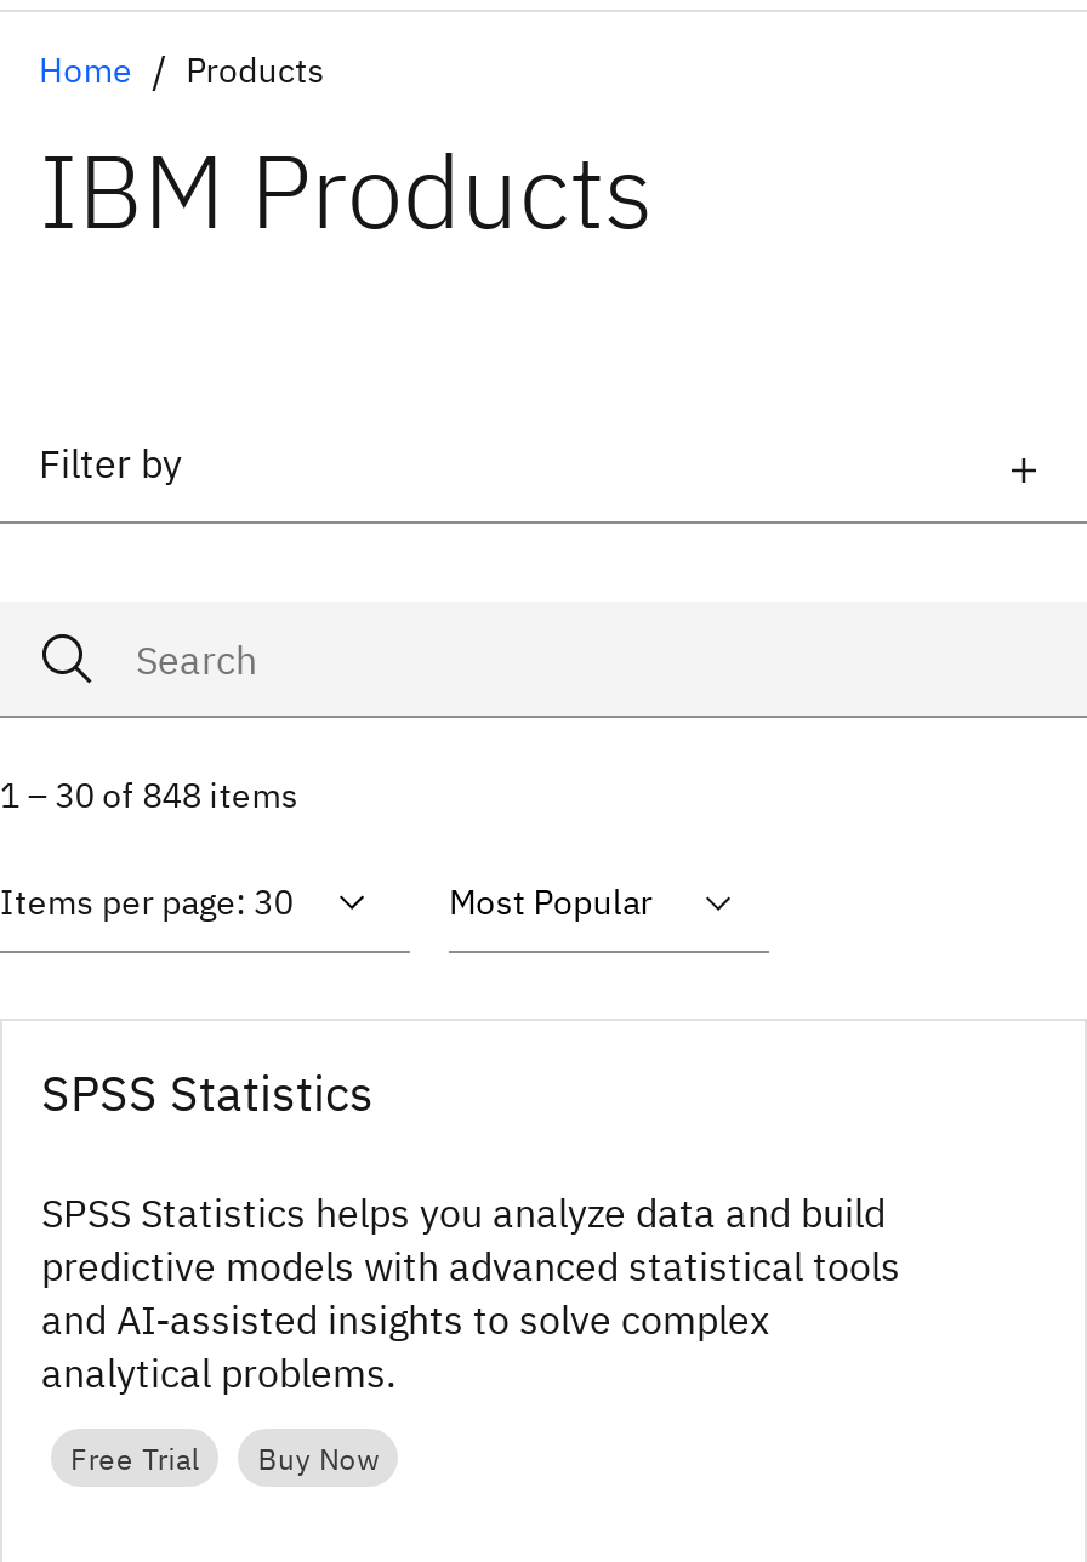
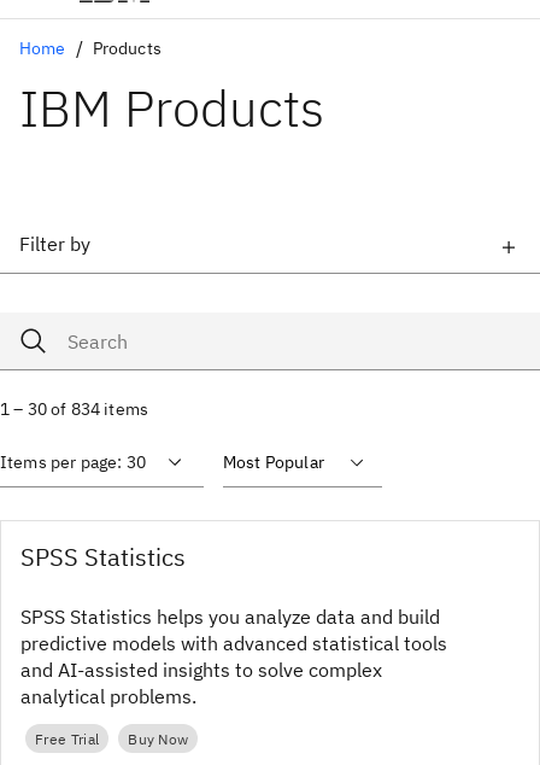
[0,774,298,817] 1 – 30 of 848 items -> [0,398,148,420] 1 – 30 of 834 items

